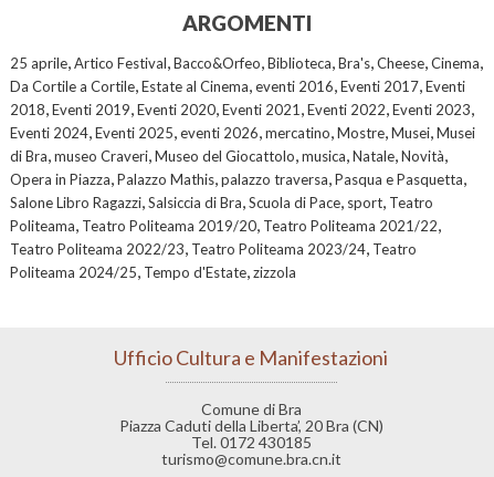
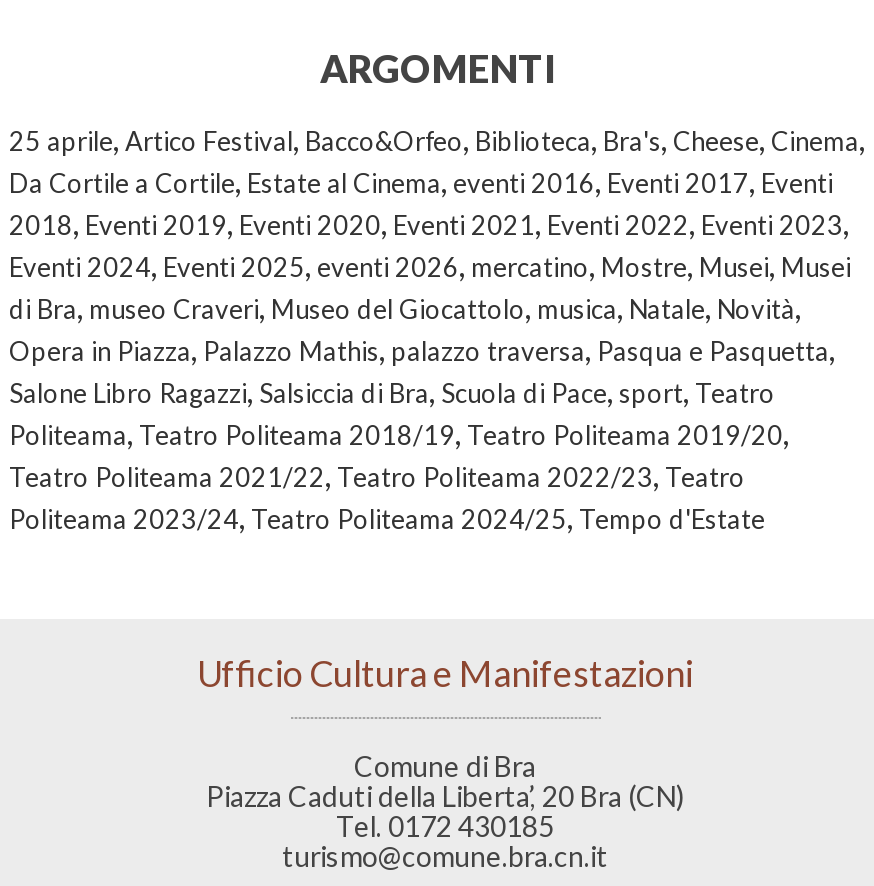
[10,214,441,282] Politeama, Teatro Politeama 2019/20, Teatro Politeama 2021/22, | Teatro Politeama 2022/23, Teatro Politeama 2023/24, Teatro | Politeama 2024/25, Tempo d'Estate, zizzola -> [9,414,789,536] Politeama, Teatro Politeama 2018/19, Teatro Politeama 2019/20, | Teatro Politeama 2021/22, Teatro Politeama 2022/23, Teatro | Politeama 2023/24, Teatro Politeama 2024/25, Tempo d'Estate

